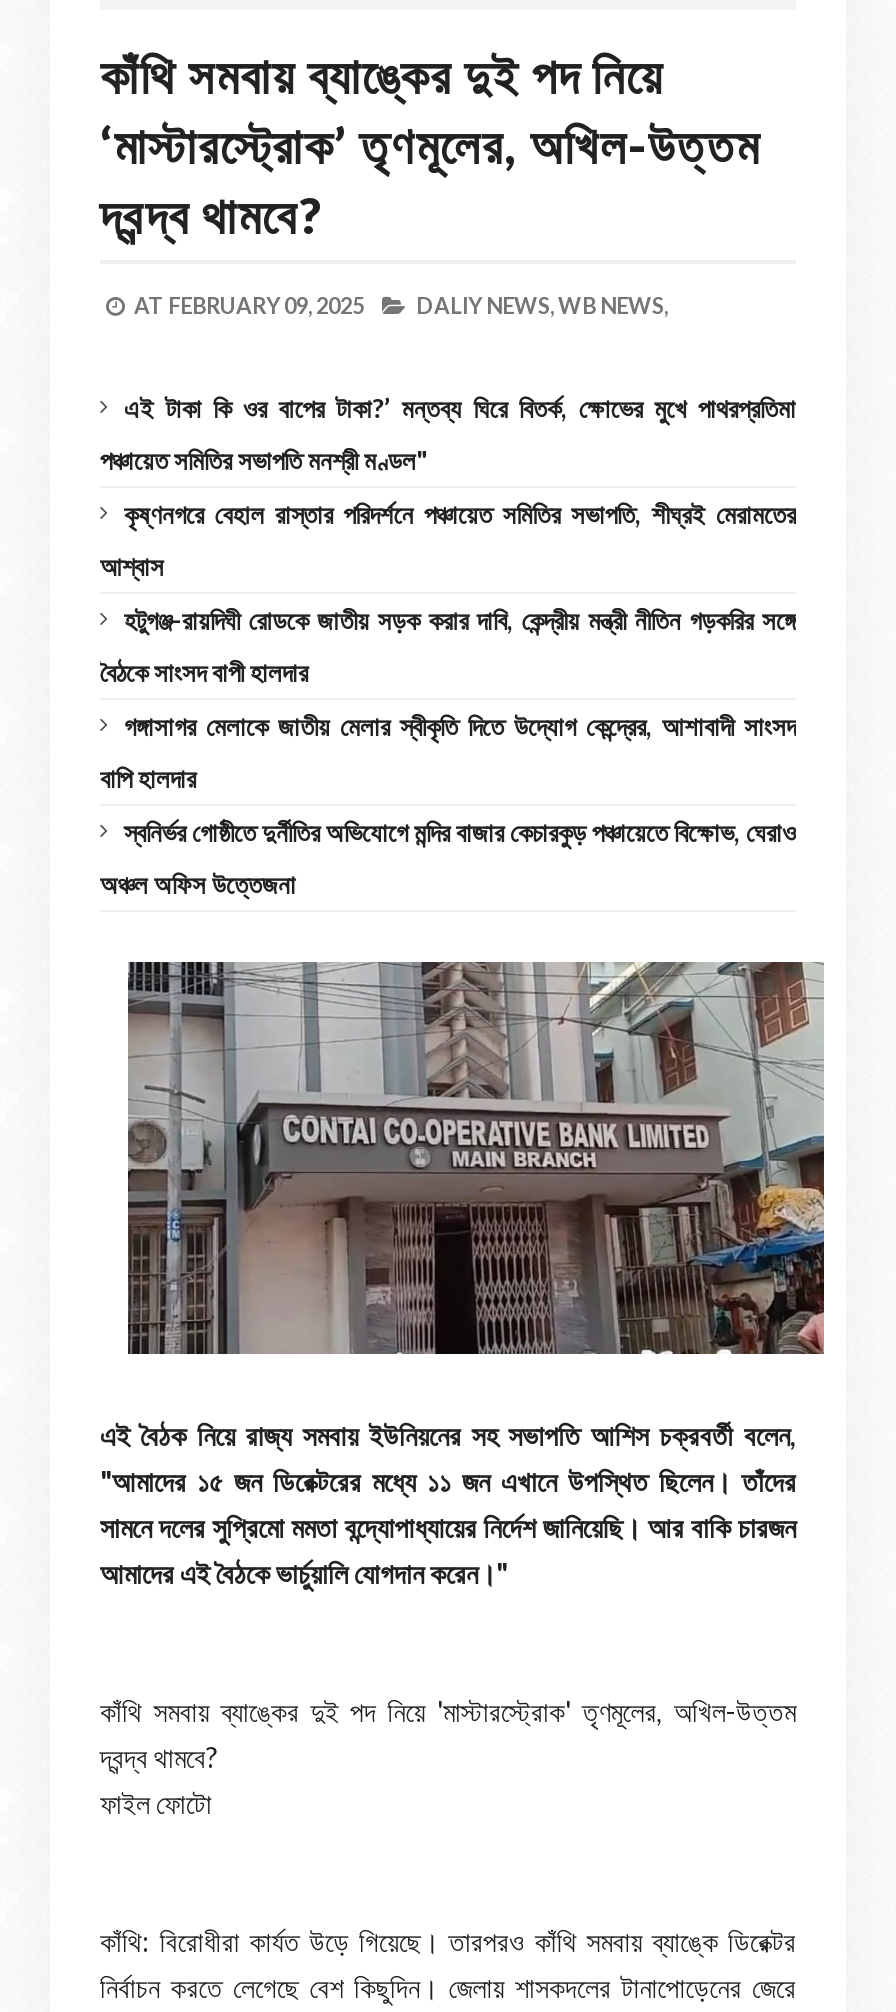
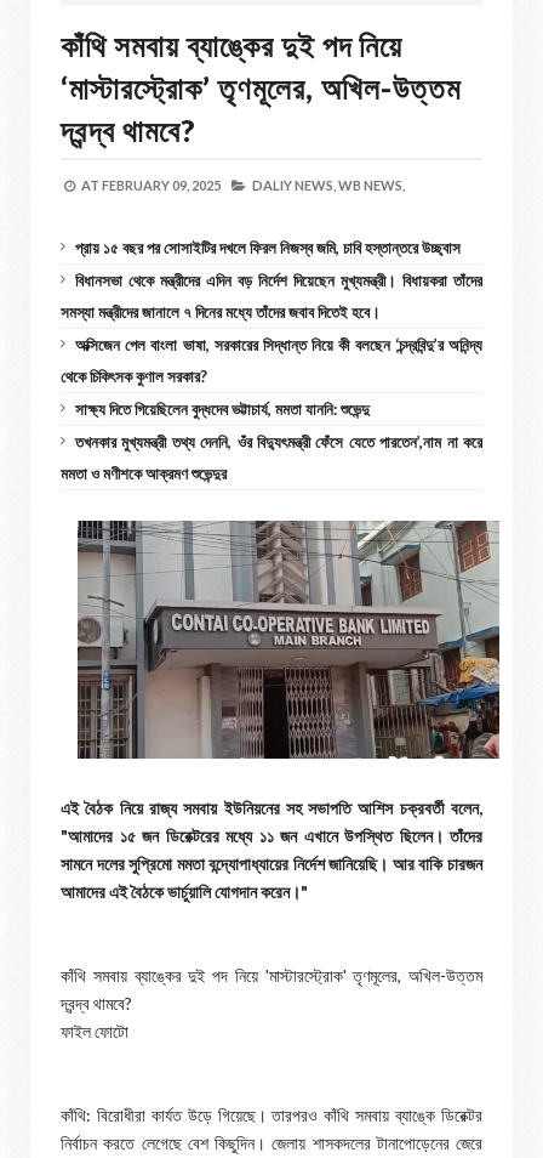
[100,392,796,900] এই টাকা কি ওর বাপের টাকা?’ মন্তব্য ঘিরে বিতর্ক, ক্ষোভের মুখে পাথরপ্রতিমা | পঞ্চায়েত সমিতির সভাপতি মনশ্রী মণ্ডল" | কৃষ্ণনগরে বেহাল রাস্তার পরিদর্শনে পঞ্চায়েত সমিতির সভাপতি, শীঘ্রই মেরামতের | আশ্বাস | হটুগঞ্জ-রায়দিঘী রোডকে জাতীয় সড়ক করার দাবি, কেন্দ্রীয় মন্ত্রী নীতিন গড়করির সঙ্গে | বৈঠকে সাংসদ বাপী হালদার | গঙ্গাসাগর মেলাকে জাতীয় মেলার স্বীকৃতি দিতে উদ্যোগ কেন্দ্রের, আশাবাদী সাংসদ | বাপি হালদার | স্বনির্ভর গোষ্ঠীতে দুর্নীতির অভিযোগে মন্দির বাজার কেচারকুড় পঞ্চায়েতে বিক্ষোভ, ঘেরাও | অঞ্চল অফিস উত্তেজনা -> [61,238,482,483] প্রায় ১৫ বছর পর সোসাইটির দখলে ফিরল নিজস্ব জমি, চাবি হস্তান্তরে উচ্ছ্বাস | বিধানসভা থেকে মন্ত্রীদের এদিন বড় নির্দেশ দিয়েছেন মুখ্যমন্ত্রী। বিধায়করা তাঁদের | সমস্যা মন্ত্রীদের জানালে ৭ দিনের মধ্যে তাঁদের জবাব দিতেই হবে। | অক্সিজেন পেল বাংলা ভাষা, সরকারের সিদ্ধান্ত নিয়ে কী বলছেন ‘চন্দ্রবিন্দু’র অনিন্দ্য | থেকে চিকিৎসক কুণাল সরকার? | সাক্ষ্য দিতে গিয়েছিলেন বুদ্ধদেব ভট্টাচার্য, মমতা যাননি: শুভেন্দু | তখনকার মুখ্যমন্ত্রী তথ্য দেননি, ওঁর বিদ্যুৎমন্ত্রী ফেঁসে যেতে পারতেন’,নাম না করে | মমতা ও মণীশকে আক্রমণ শুভেন্দুর

